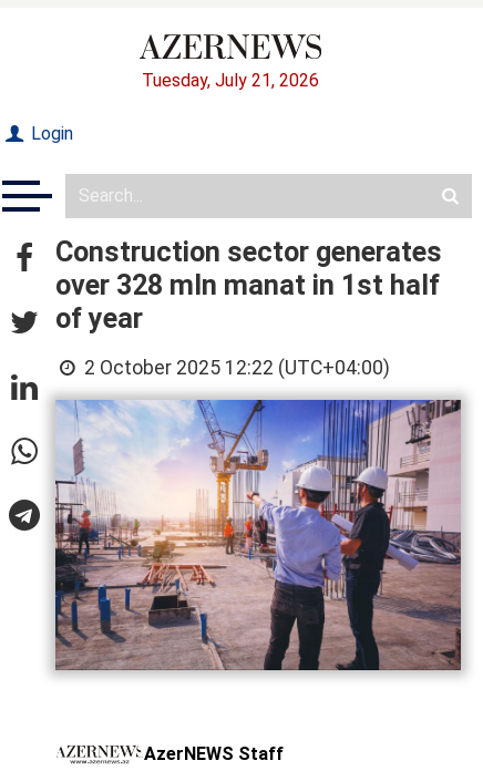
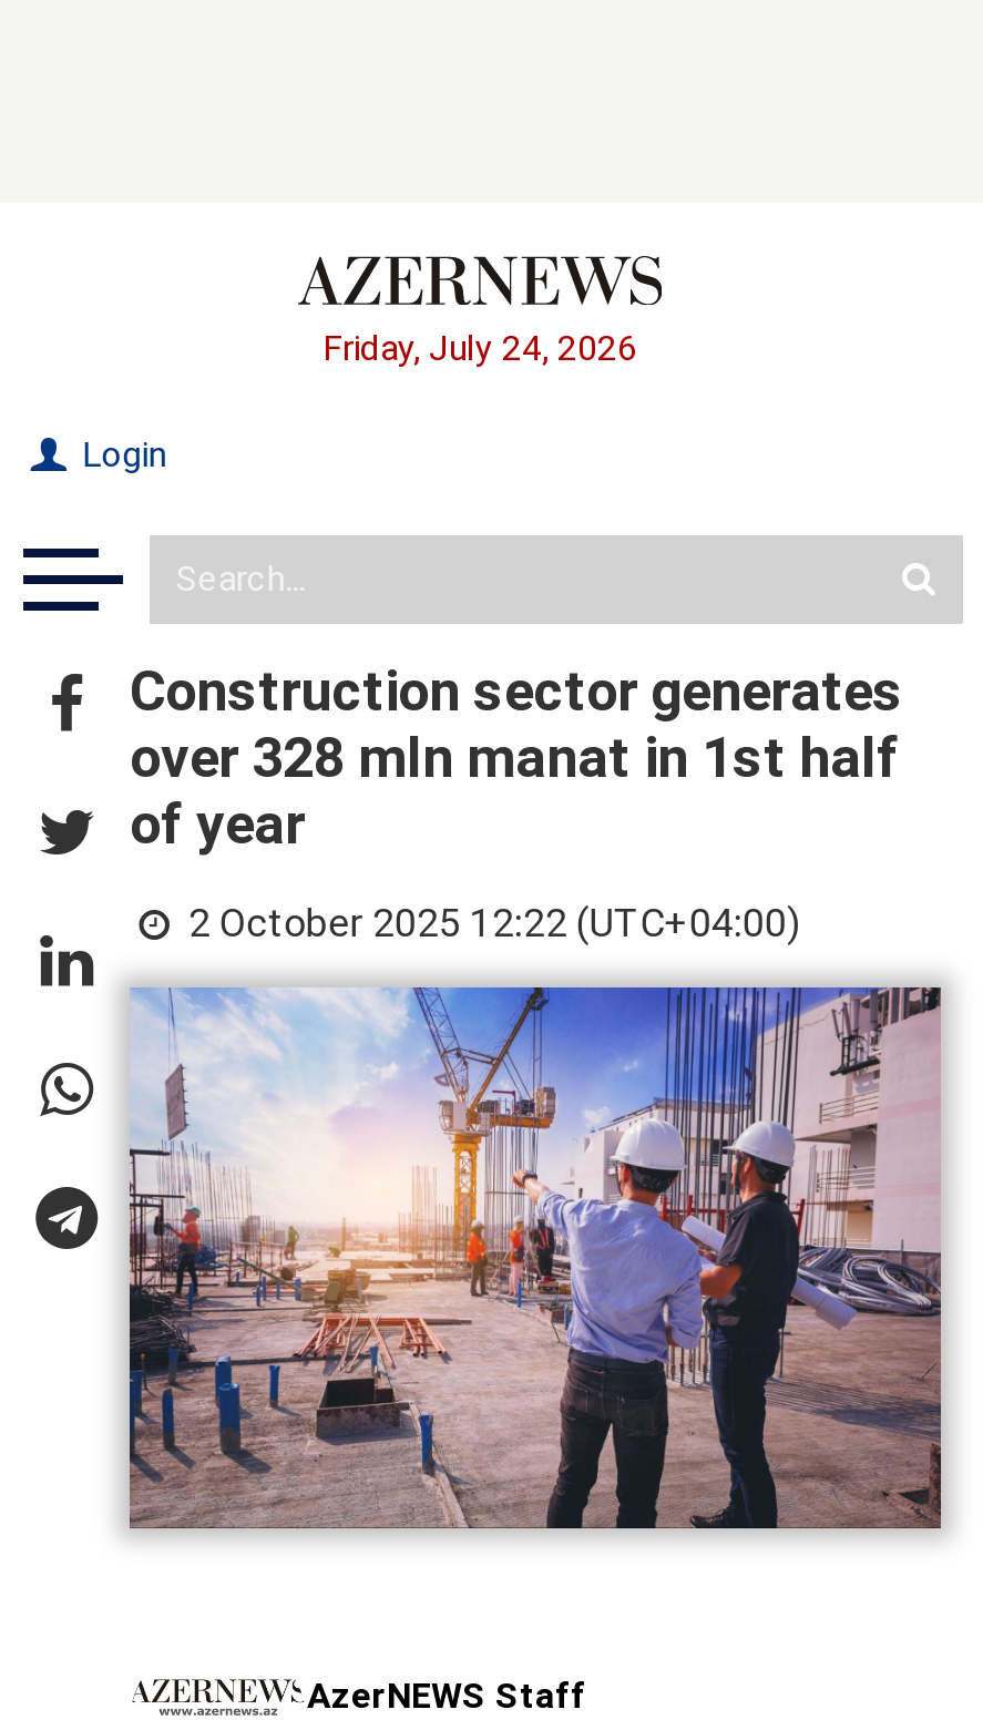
[142,70,319,91] Tuesday, July 21, 2026 -> [322,326,637,369] Friday, July 24, 2026

